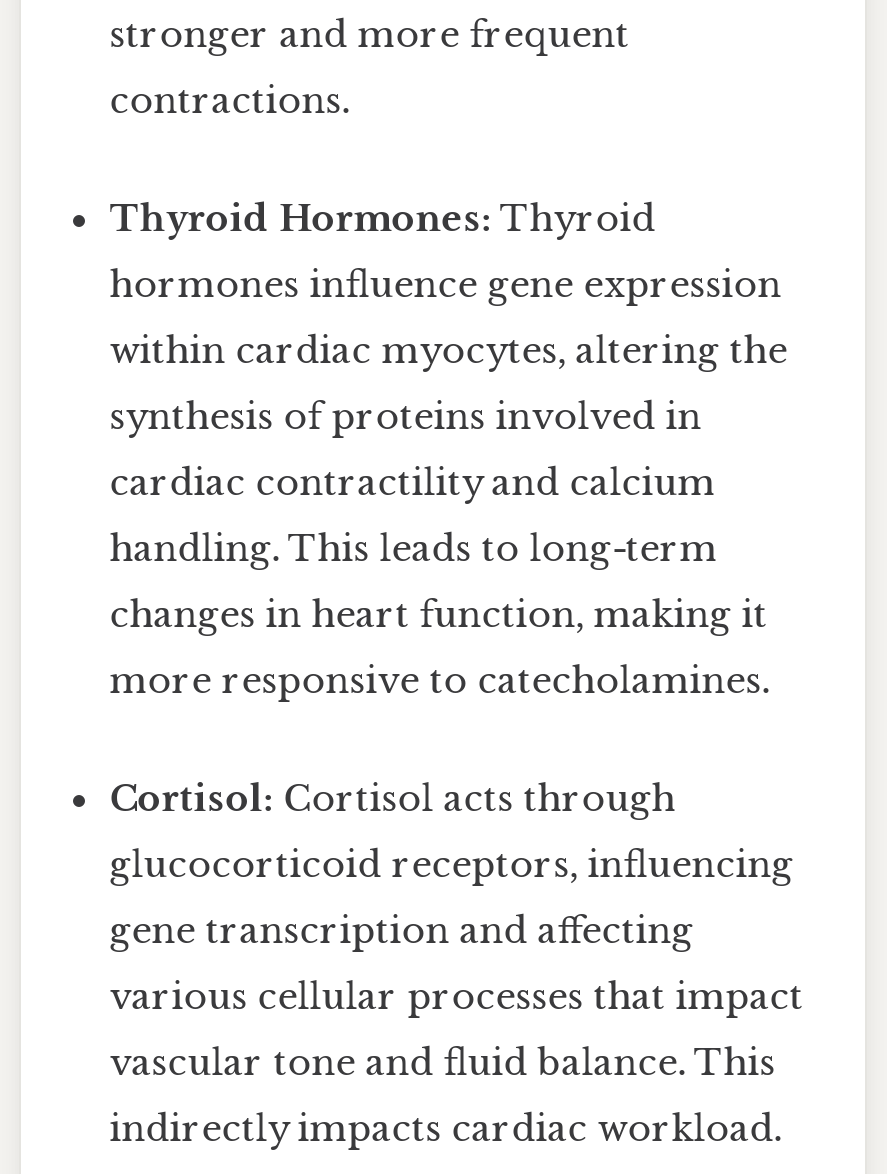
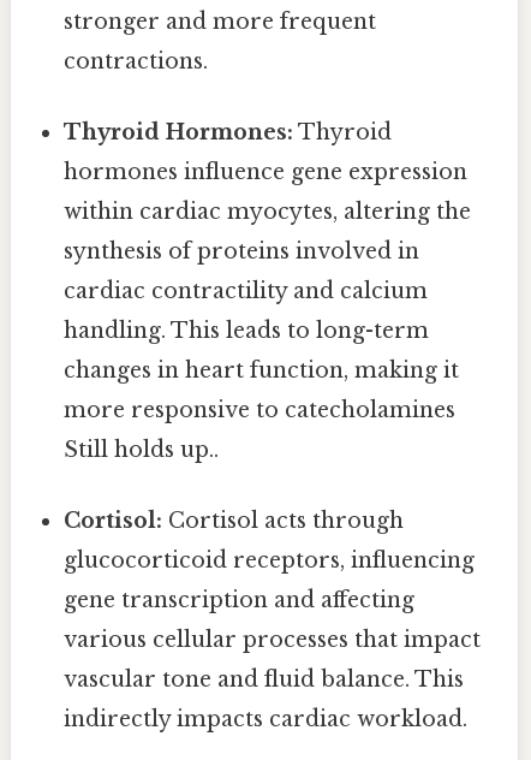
[109,659,769,703] more responsive to catecholamines. -> [64,397,456,463] more responsive to catecholamines | Still holds up..

